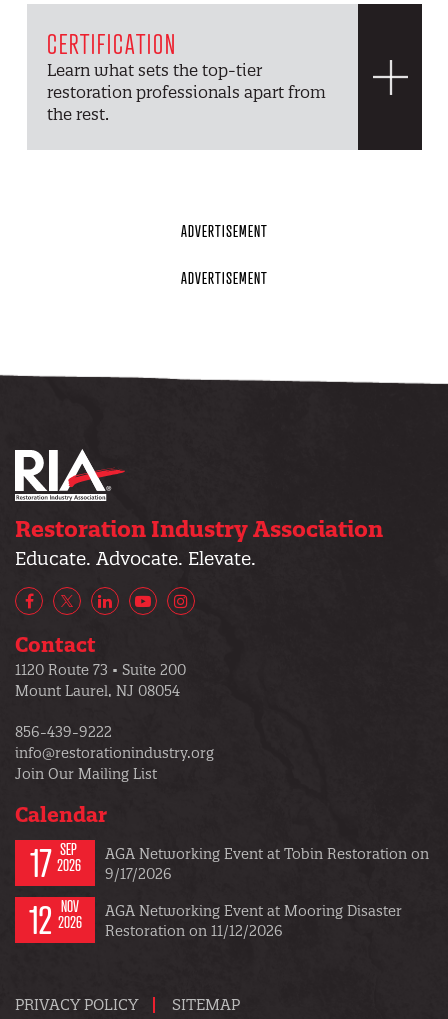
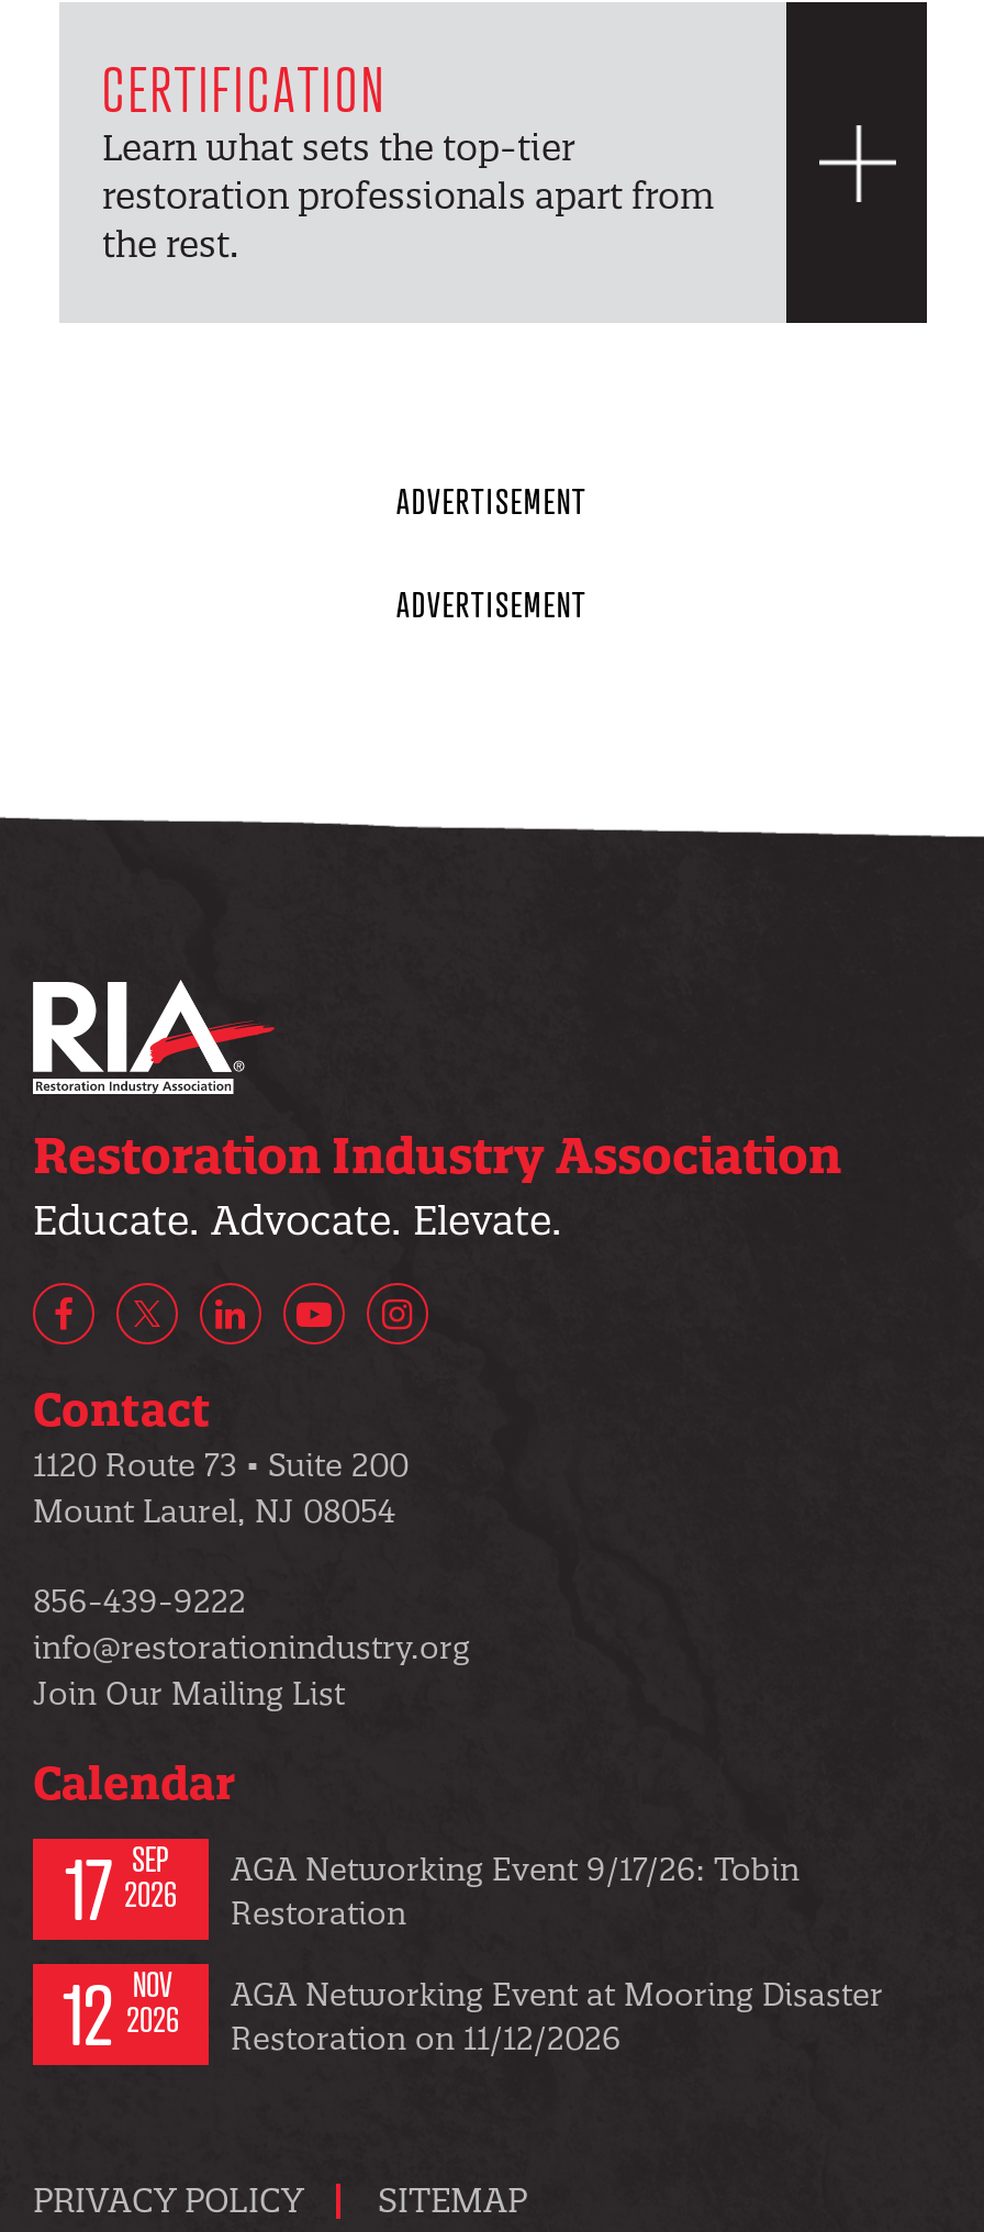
[105,845,429,883] AGA Networking Event at Tobin Restoration on | 9/17/2026 -> [231,1850,800,1934] AGA Networking Event 9/17/26: Tobin | Restoration

